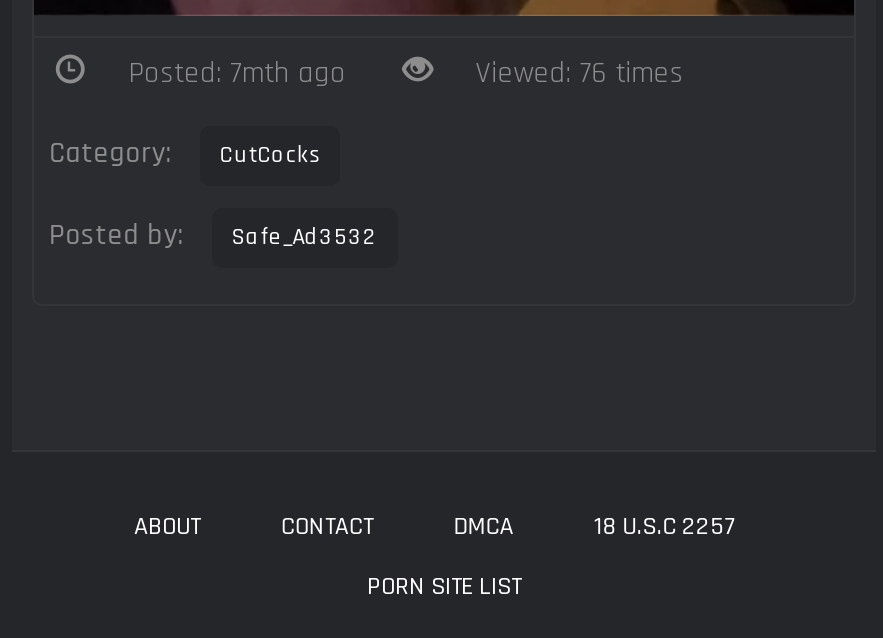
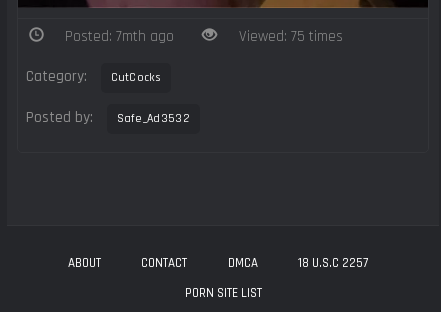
[476,53,684,91] Viewed: 76 times -> [239,27,343,46] Viewed: 75 times

